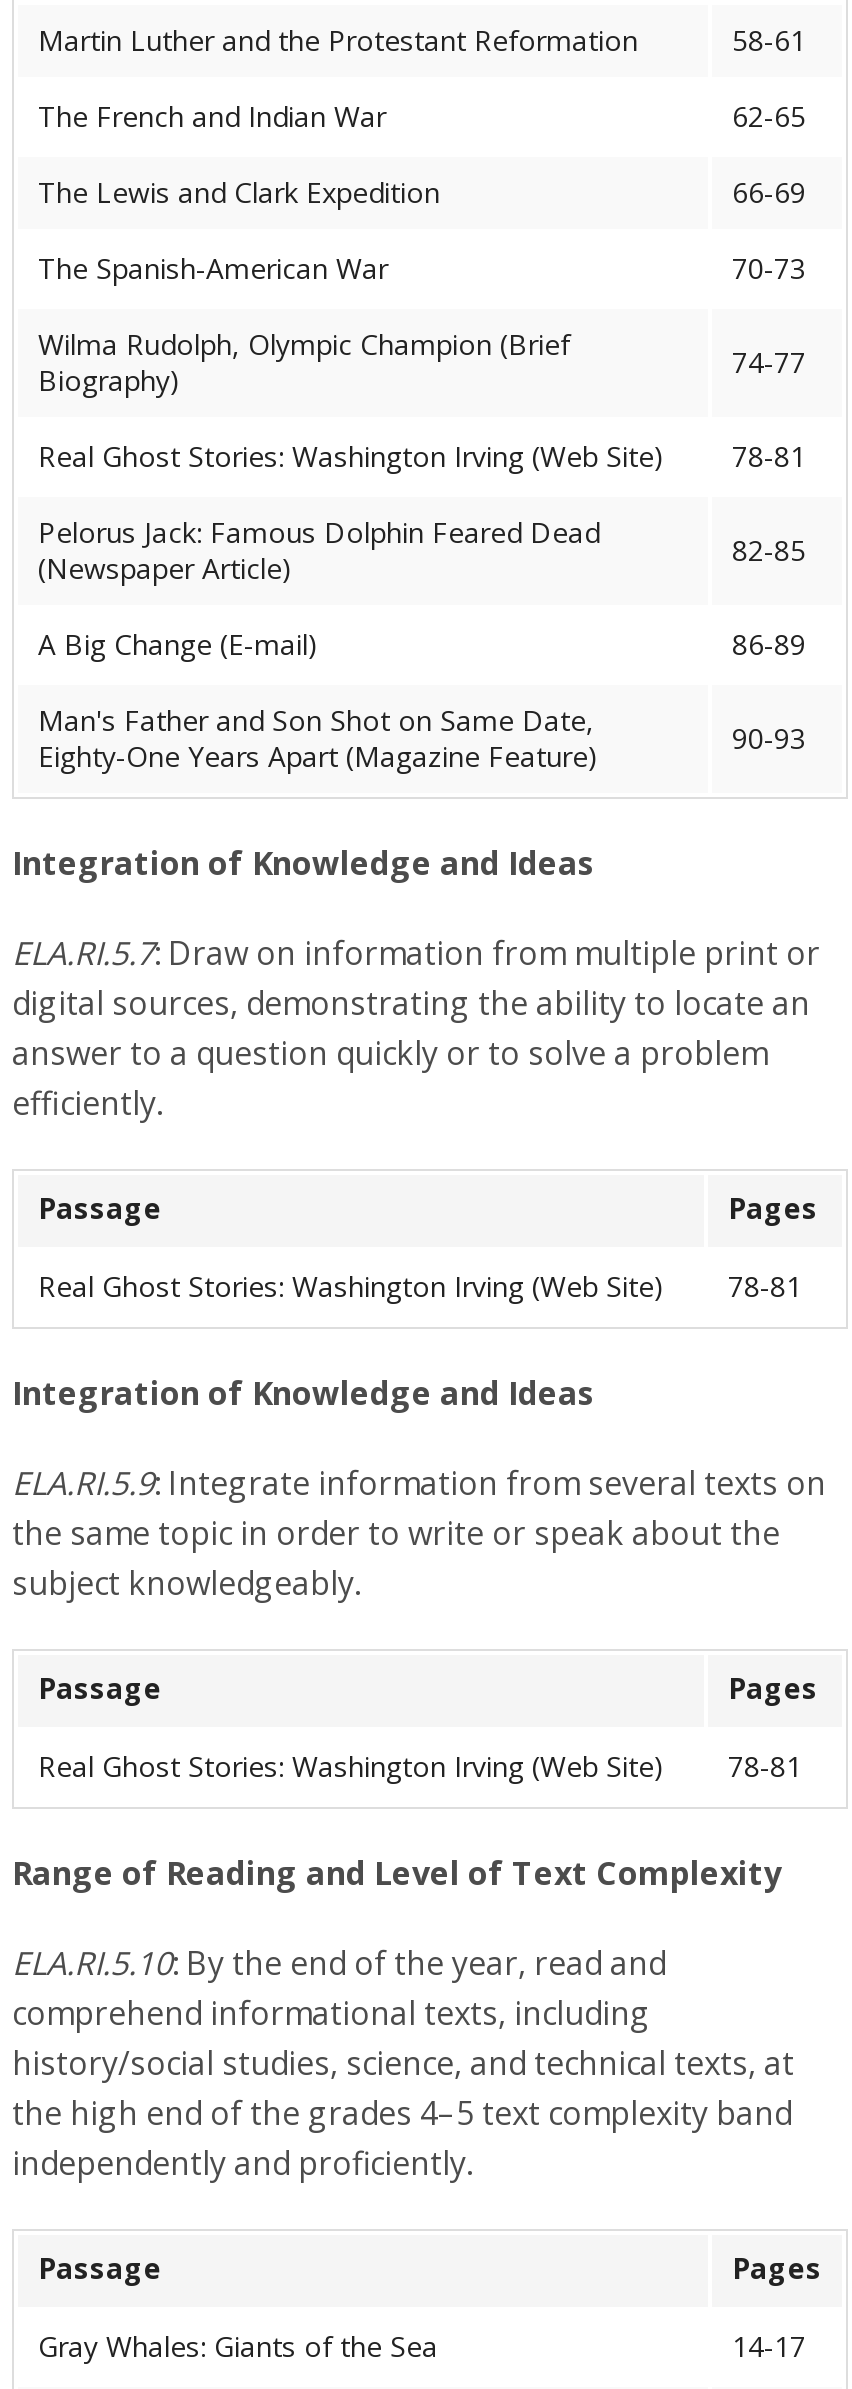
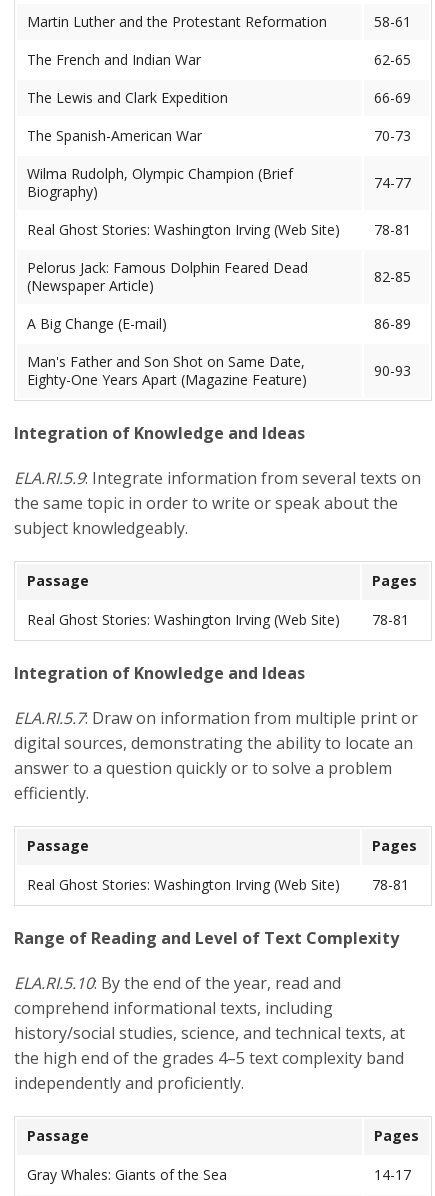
moved [12,930,820,1124] -> [14,707,418,804]: ELA.RI.5.7: Draw on information from multiple print or | digital sources, demonstrating the ability to locate an | answer to a question quickly or to solve a problem | efficiently.
moved [12,1188,818,1414] -> [14,571,417,684]: Passage | Pages | Real Ghost Stories: Washington Irving (Web Site) | 78-81 | Integration of Knowledge and Ideas
moved [12,1460,826,1604] -> [14,467,421,539]: ELA.RI.5.9: Integrate information from several texts on | the same topic in order to write or speak about the | subject knowledgeably.

